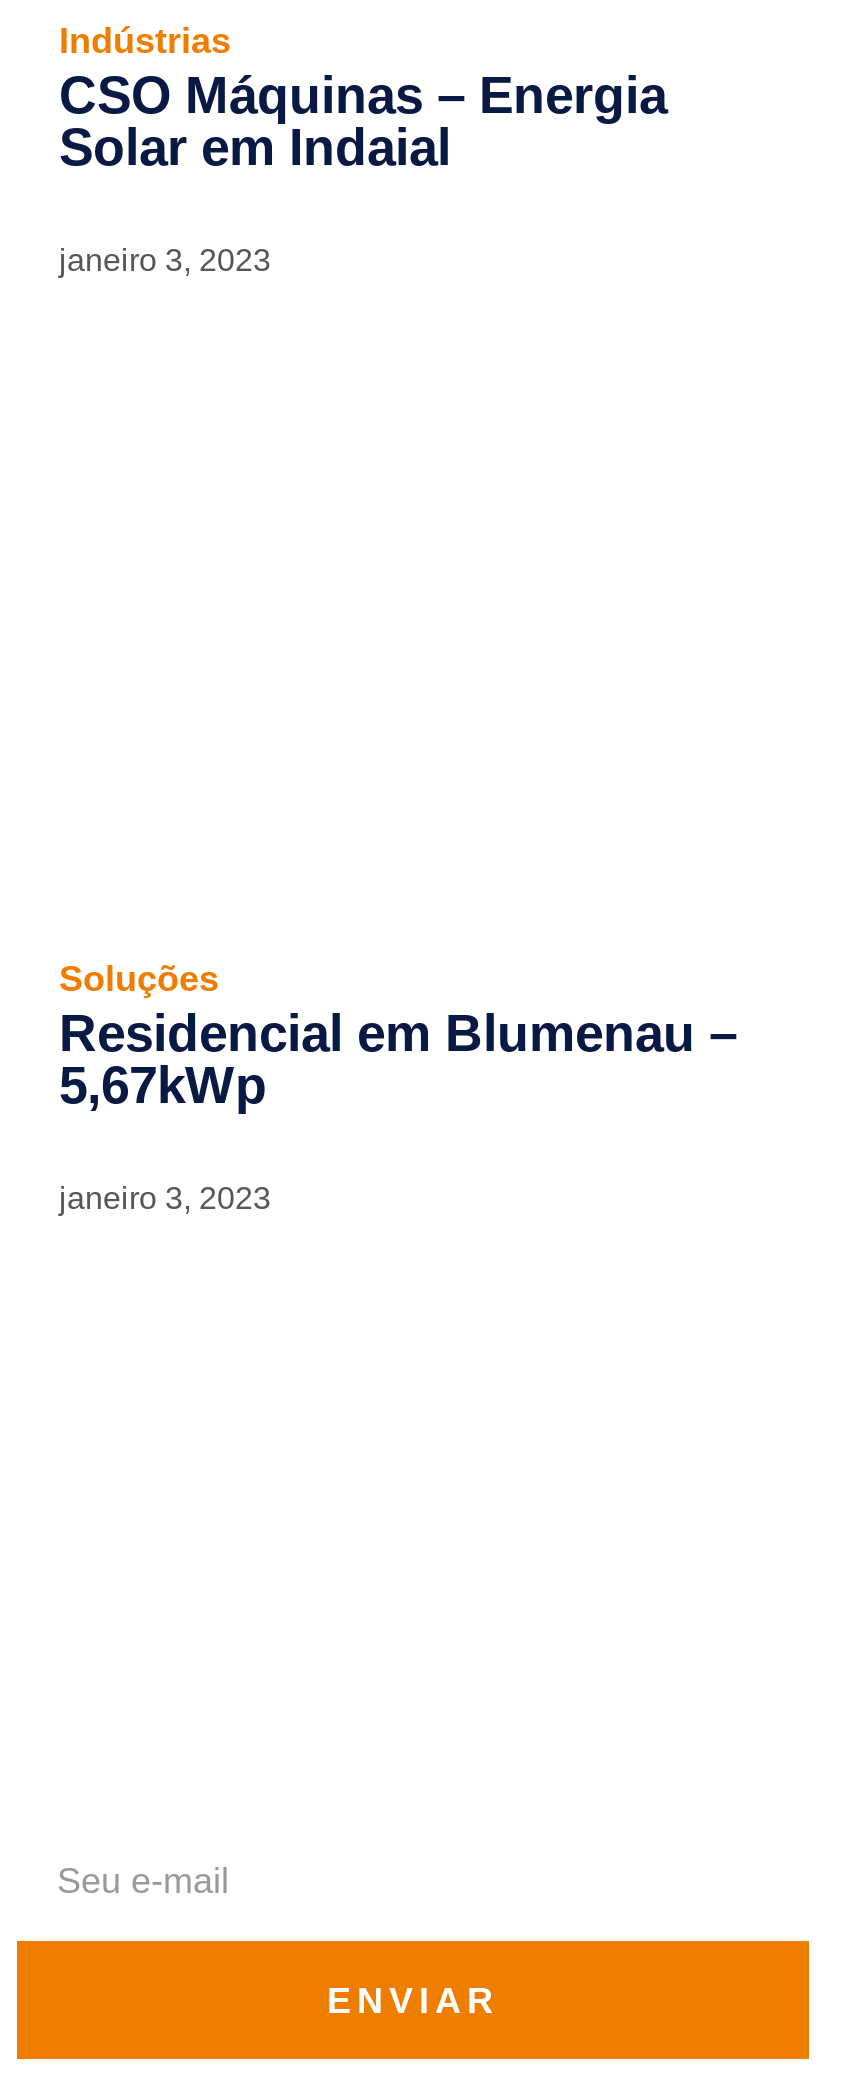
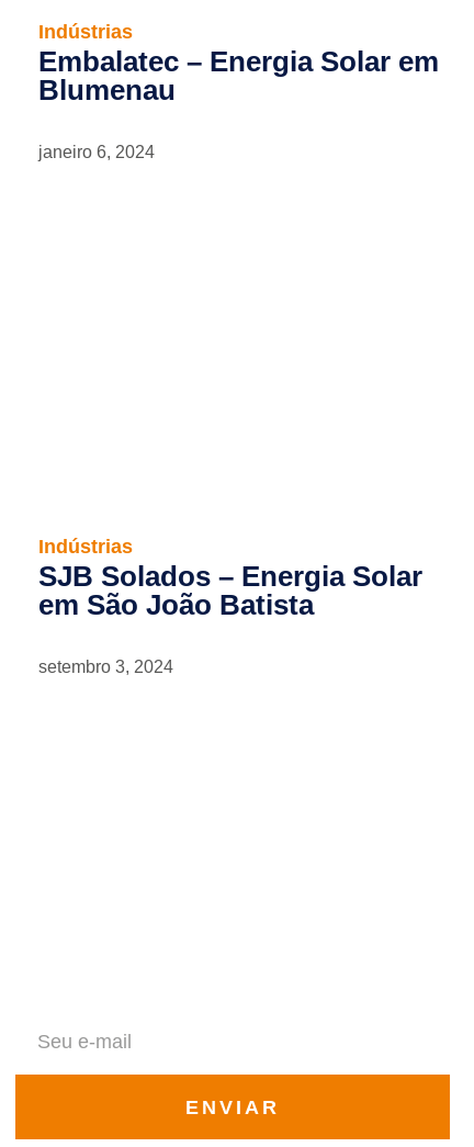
[59,64,667,176] CSO Máquinas – Energia | Solar em Indaial -> [38,45,439,106] Embalatec – Energia Solar em | Blumenau
[59,242,271,276] janeiro 3, 2023 -> [38,142,155,161] janeiro 6, 2024
[59,958,737,1114] Soluções | Residencial em Blumenau – | 5,67kWp -> [38,535,422,621] Indústrias | SJB Solados – Energia Solar | em São João Batista
[59,1180,271,1214] janeiro 3, 2023 -> [38,657,173,676] setembro 3, 2024

